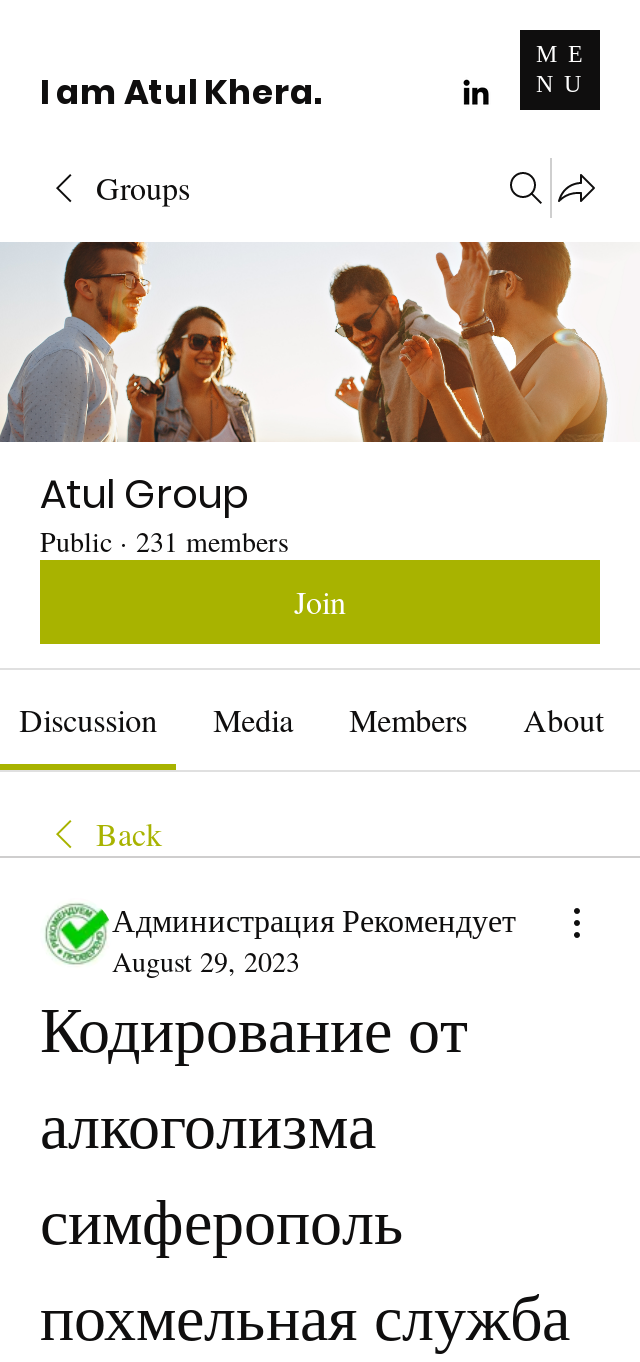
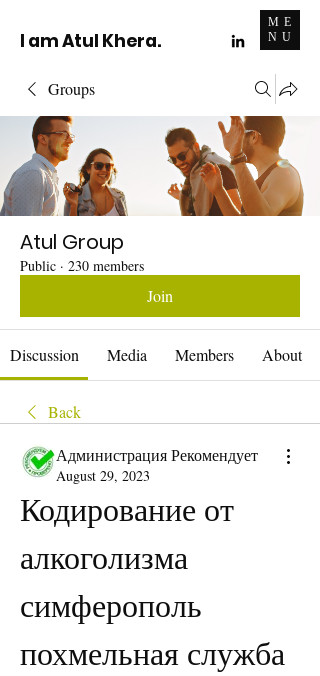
[40,522,288,560] Public · 231 members -> [20,256,144,275] Public · 230 members

